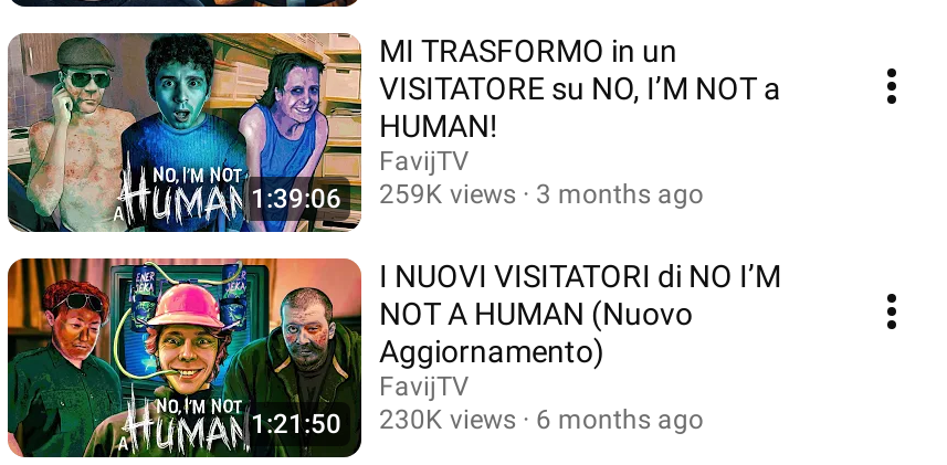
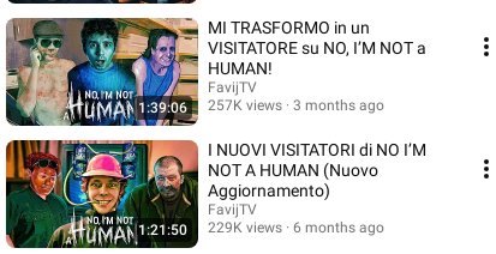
[251,178,704,213] 1:39:06 259K views 3 months ago -> [138,96,384,116] 1:39:06 257K views 3 months ago
[251,403,704,438] 1:21:50 230K views 6 months ago -> [138,219,384,238] 1:21:50 229K views 6 months ago

